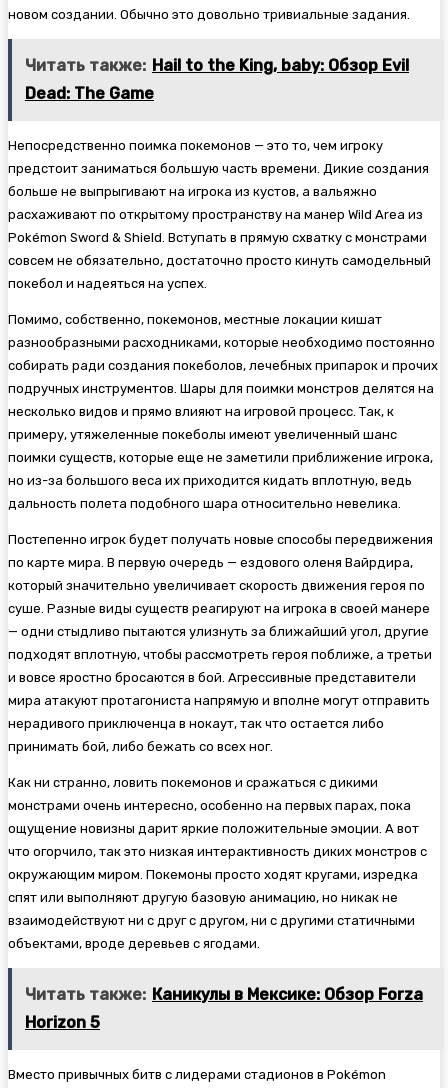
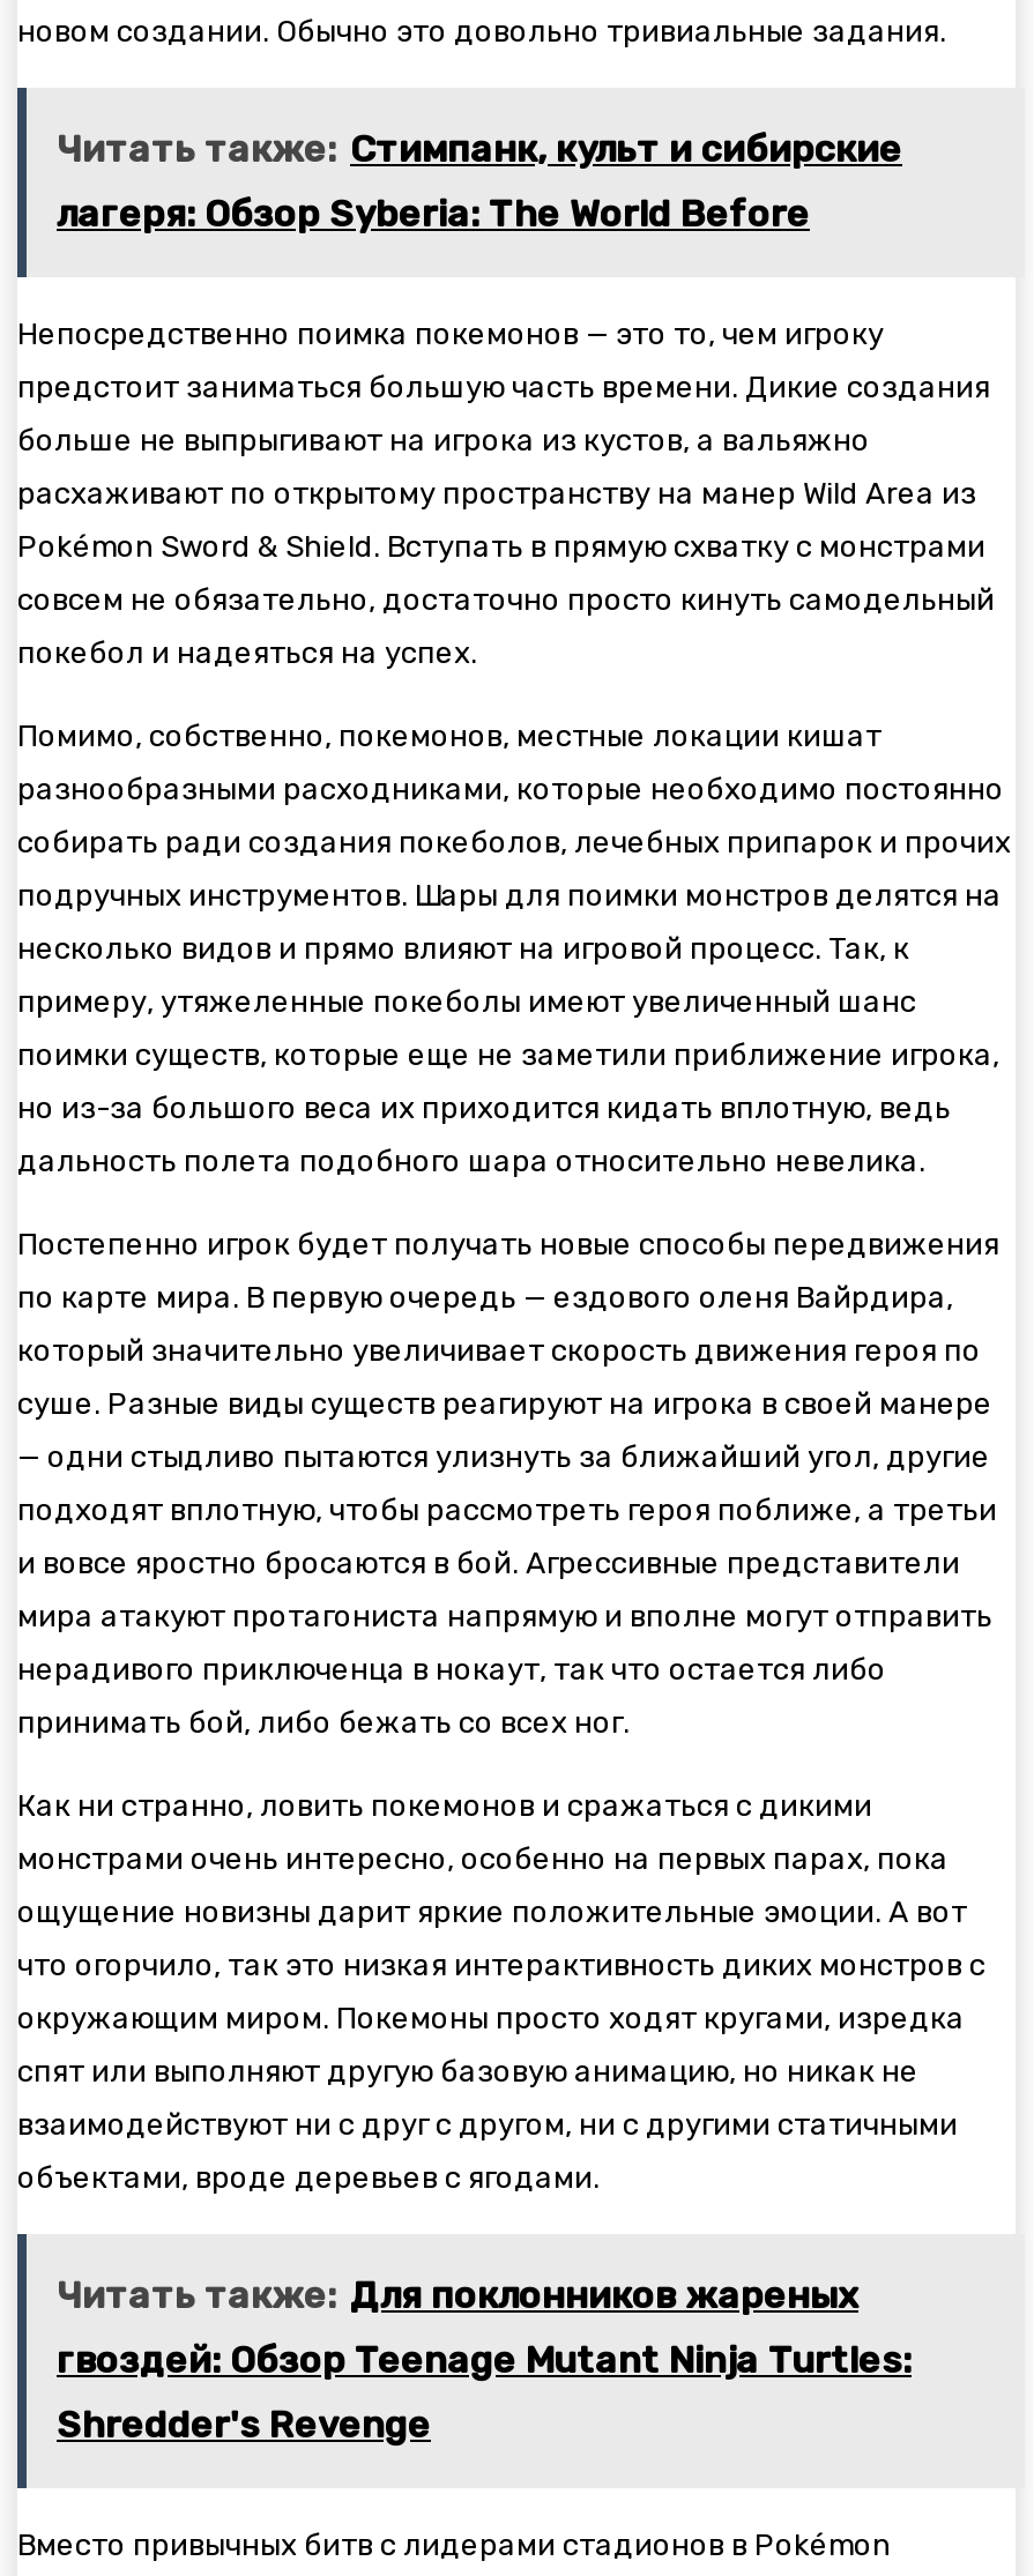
[25,56,409,75] Читать также: Hail to the King, baby: Обзор Evil -> [57,127,902,171] Читать также: Стимпанк, культ и сибирские
[25,84,154,103] Dead: The Game -> [57,191,810,235] лагеря: Обзор Syberia: The World Before
[25,985,423,1032] Читать также: Каникулы в Мексике: Обзор Forza | Horizon 5 -> [57,2273,912,2446] Читать также: Для поклонников жареных | гвоздей: Обзор Teenage Mutant Ninja Turtles: | Shredder's Revenge

